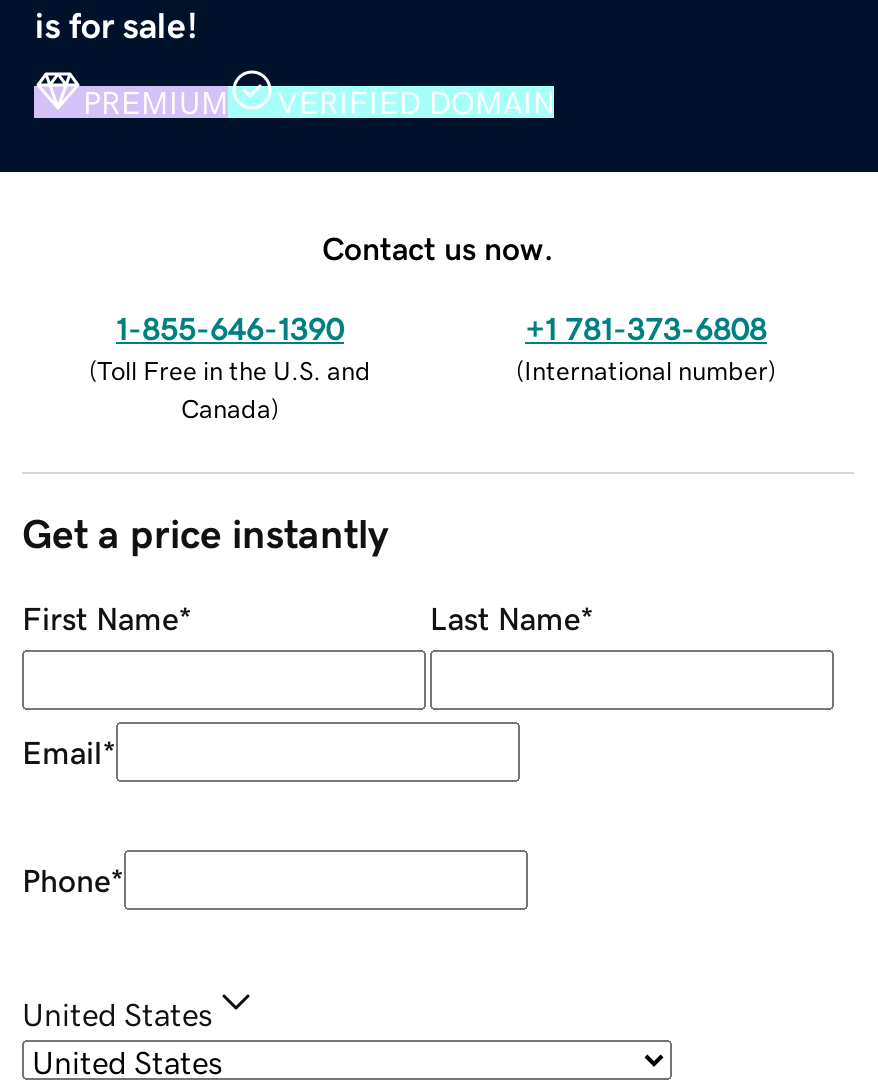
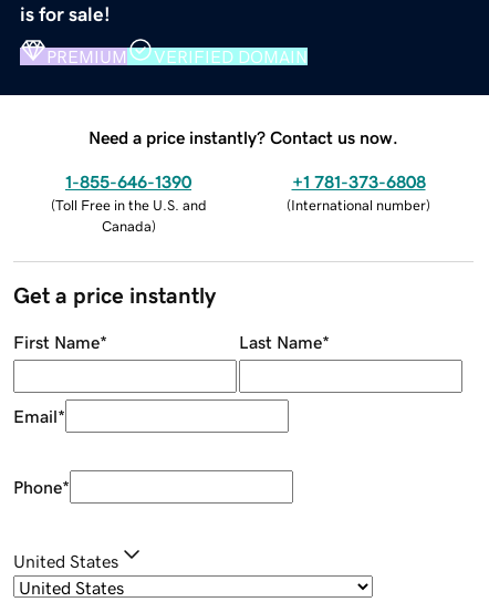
[322,231,554,263] Contact us now. -> [89,128,398,146] Need a price instantly? Contact us now.

